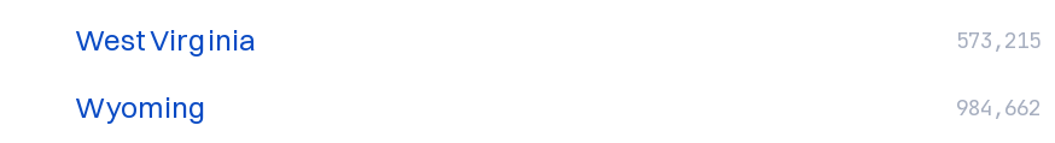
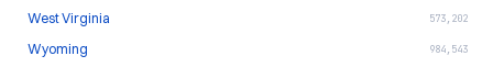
[956,25,1041,54] 573,215 -> [429,12,468,25] 573,202
[956,93,1041,121] 984,662 -> [429,42,468,55] 984,543

